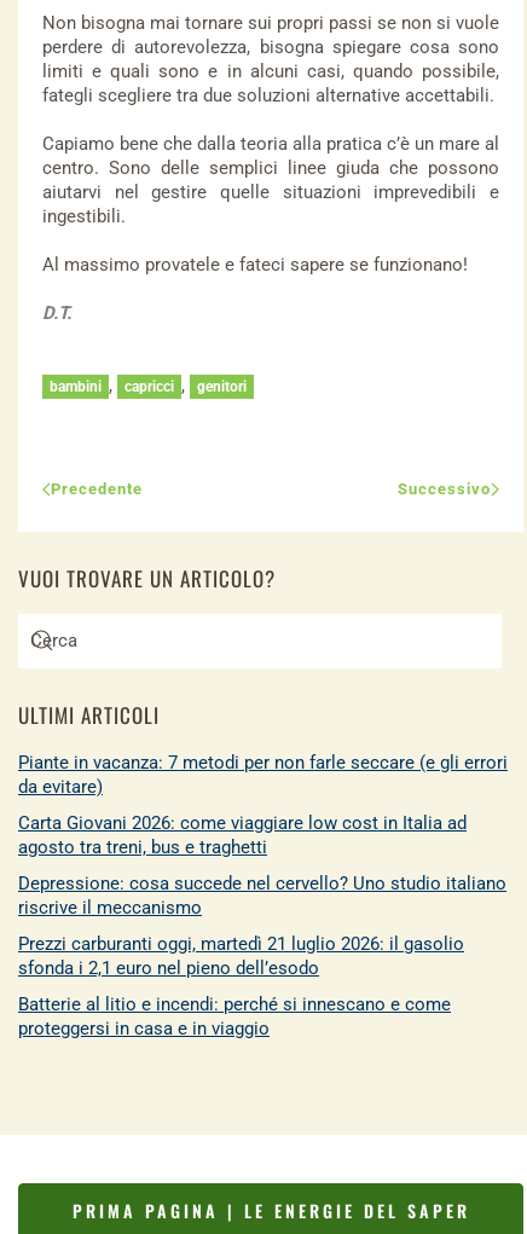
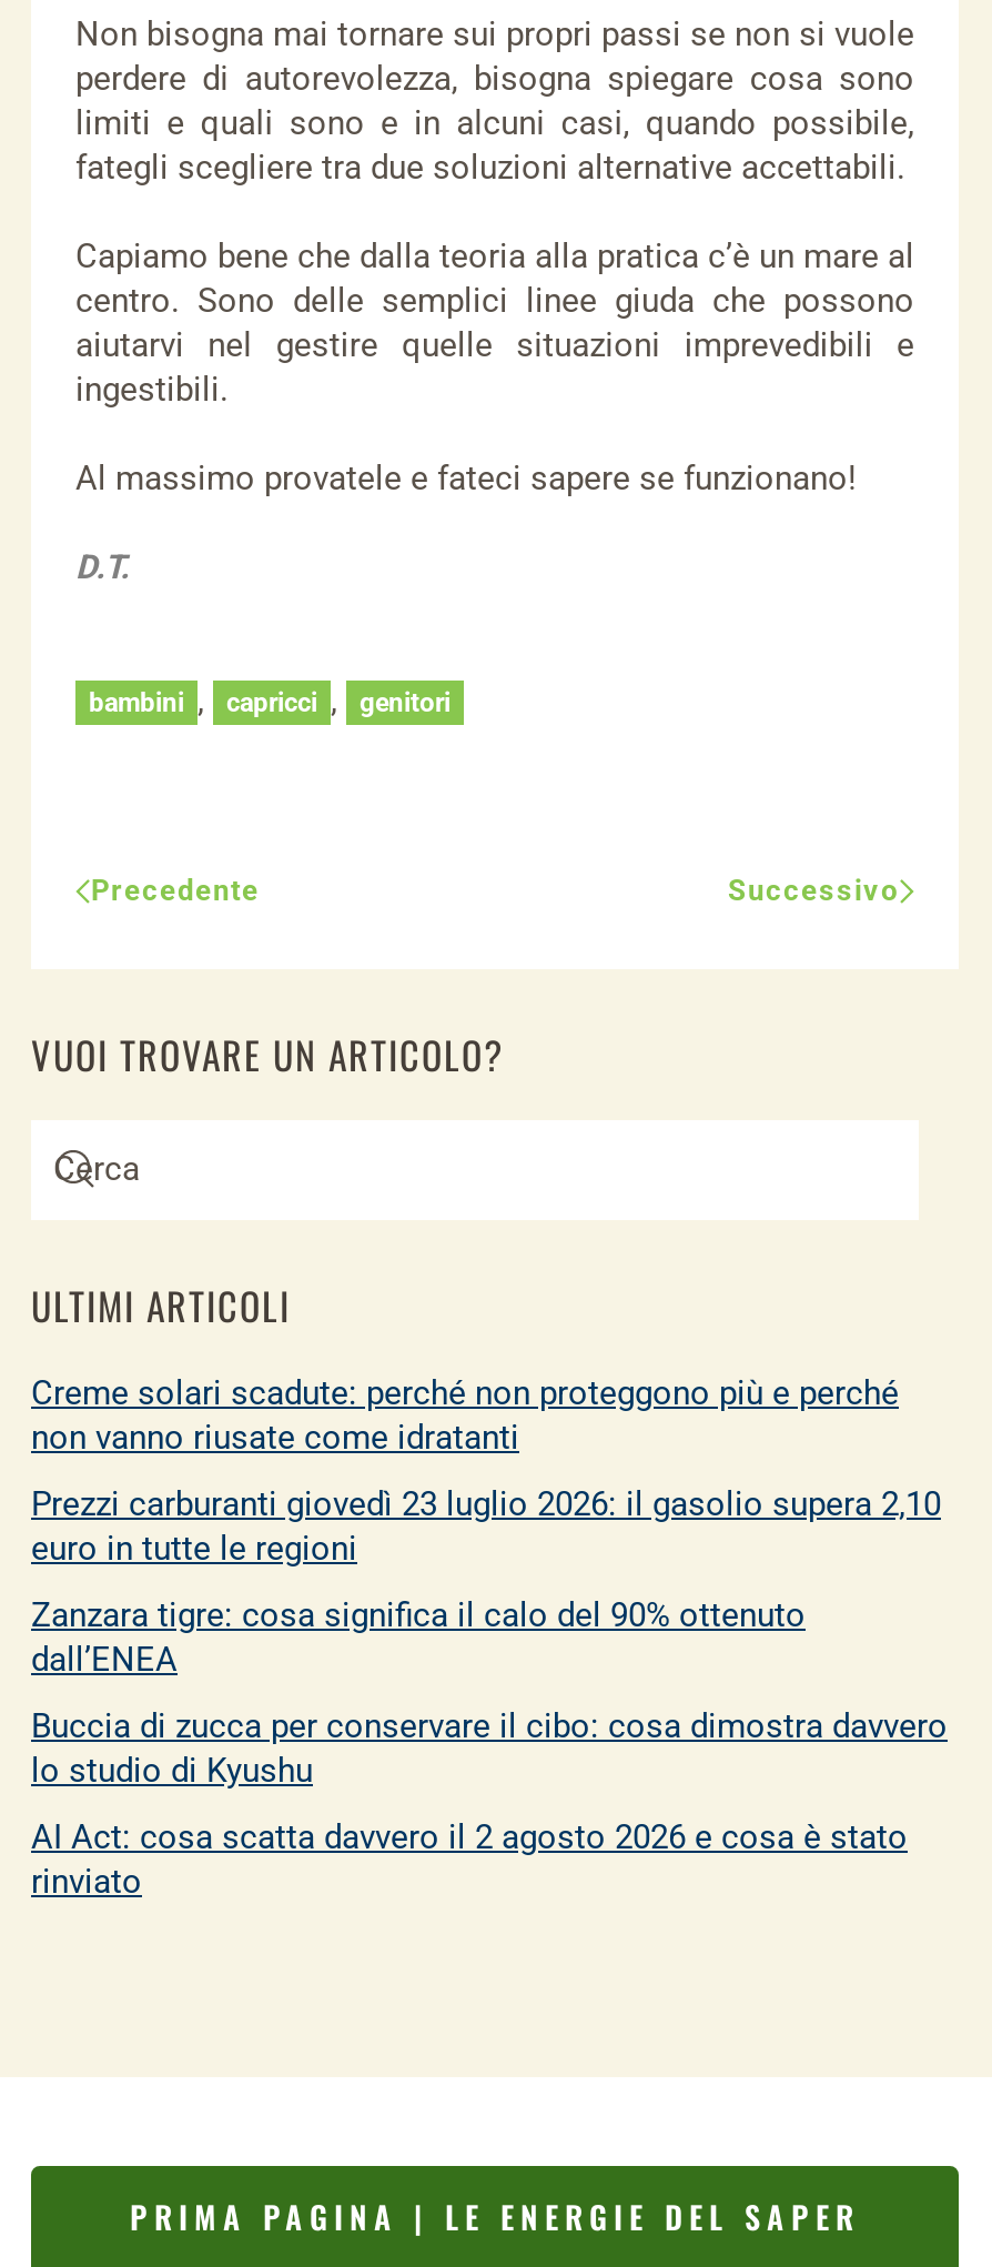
[18,752,508,797] Piante in vacanza: 7 metodi per non farle seccare (e gli errori | da evitare) -> [31,1373,899,1457] Creme solari scadute: perché non proteggono più e perché | non vanno riusate come idratanti
[18,812,467,858] Carta Giovani 2026: come viaggiare low cost in Italia ad | agosto tra treni, bus e traghetti -> [31,1484,941,1568] Prezzi carburanti giovedì 23 luglio 2026: il gasolio supera 2,10 | euro in tutte le regioni
[18,872,506,918] Depressione: cosa succede nel cervello? Uno studio italiano | riscrive il meccanismo -> [31,1595,806,1679] Zanzara tigre: cosa significa il calo del 90% ottenuto | dall’ENEA
[18,933,464,979] Prezzi carburanti oggi, martedì 21 luglio 2026: il gasolio | sfonda i 2,1 euro nel pieno dell’esodo -> [31,1706,948,1790] Buccia di zucca per conservare il cibo: cosa dimostra davvero | lo studio di Kyushu
[18,993,451,1039] Batterie al litio e incendi: perché si innescano e come | proteggersi in casa e in viaggio -> [31,1817,908,1901] AI Act: cosa scatta davvero il 2 agosto 2026 e cosa è stato | rinviato

